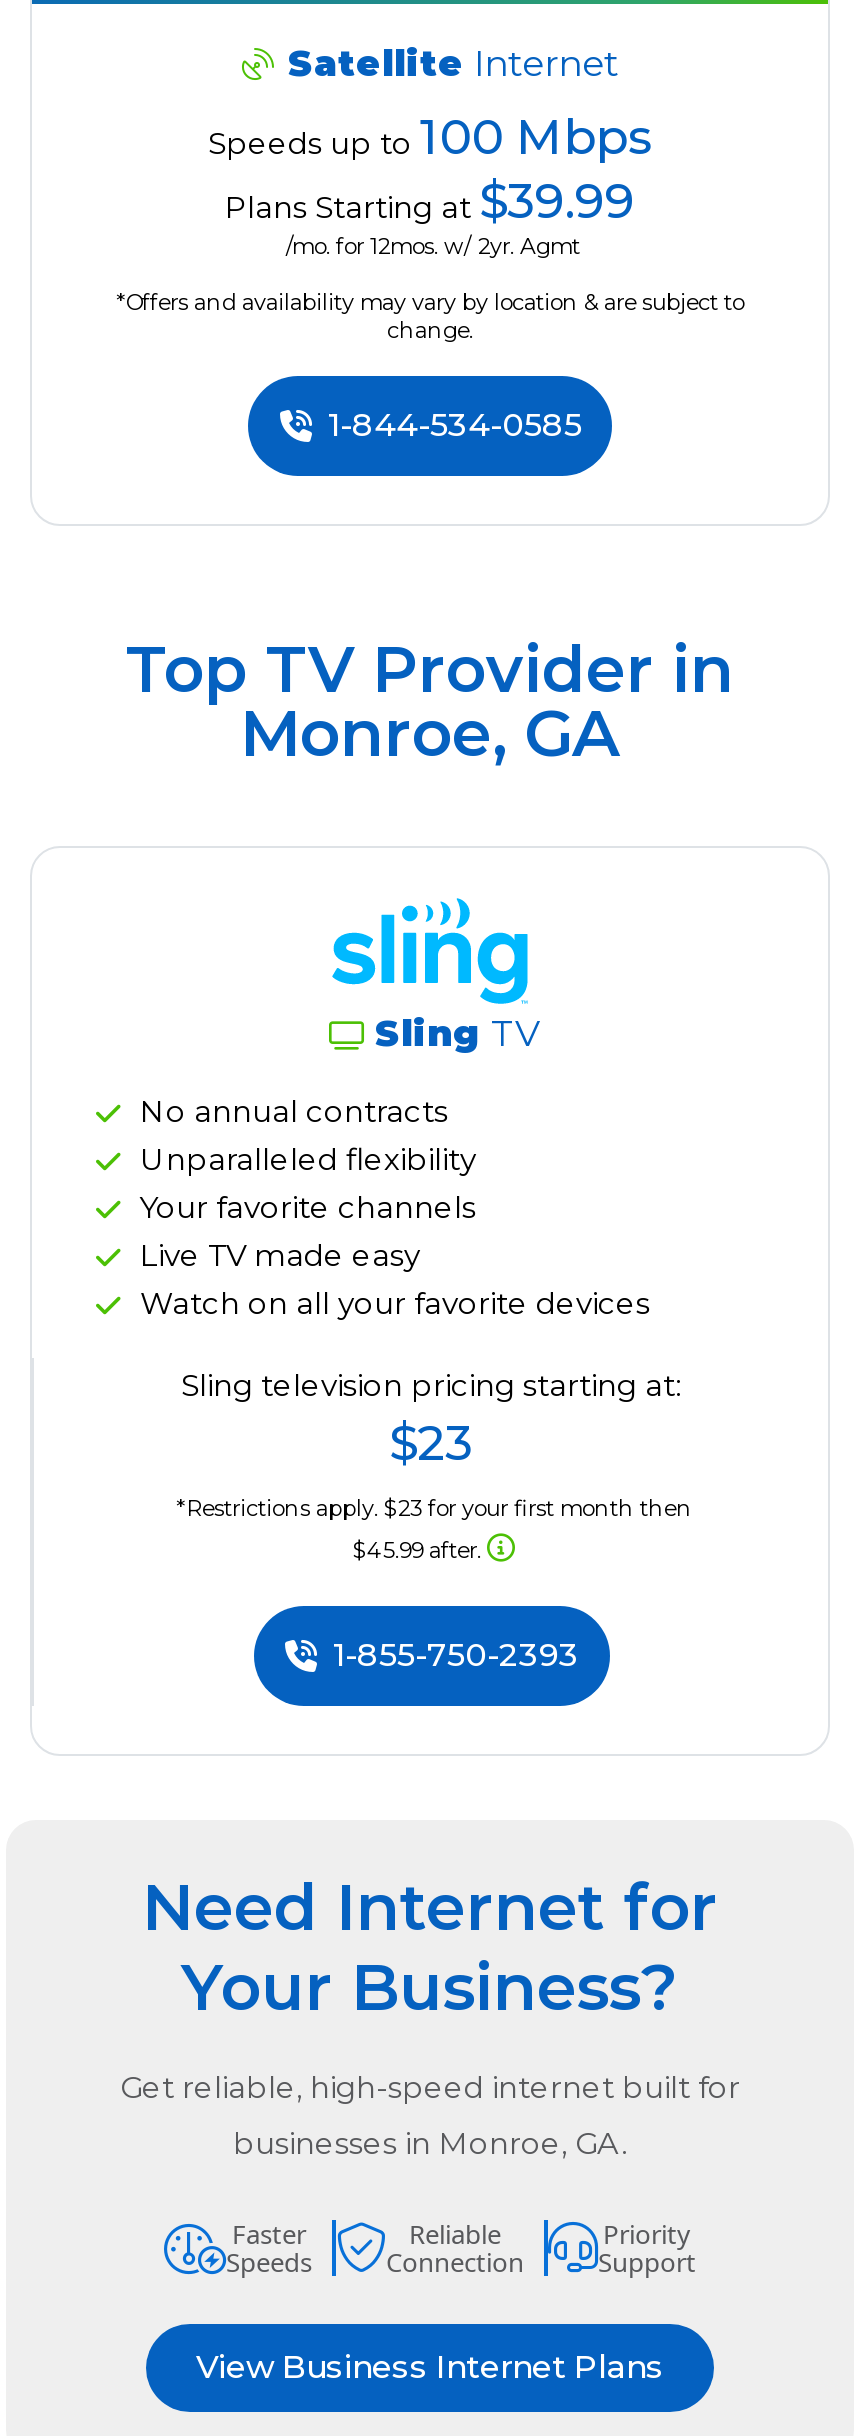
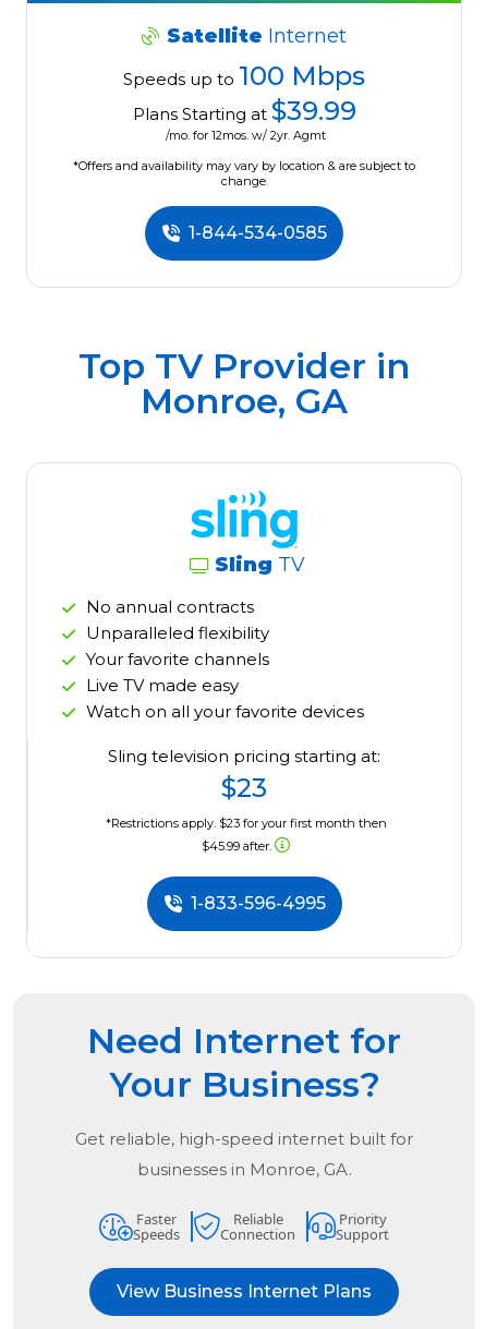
[333,1636,579,1674] 1-855-750-2393 -> [191,893,326,914] 1-833-596-4995

